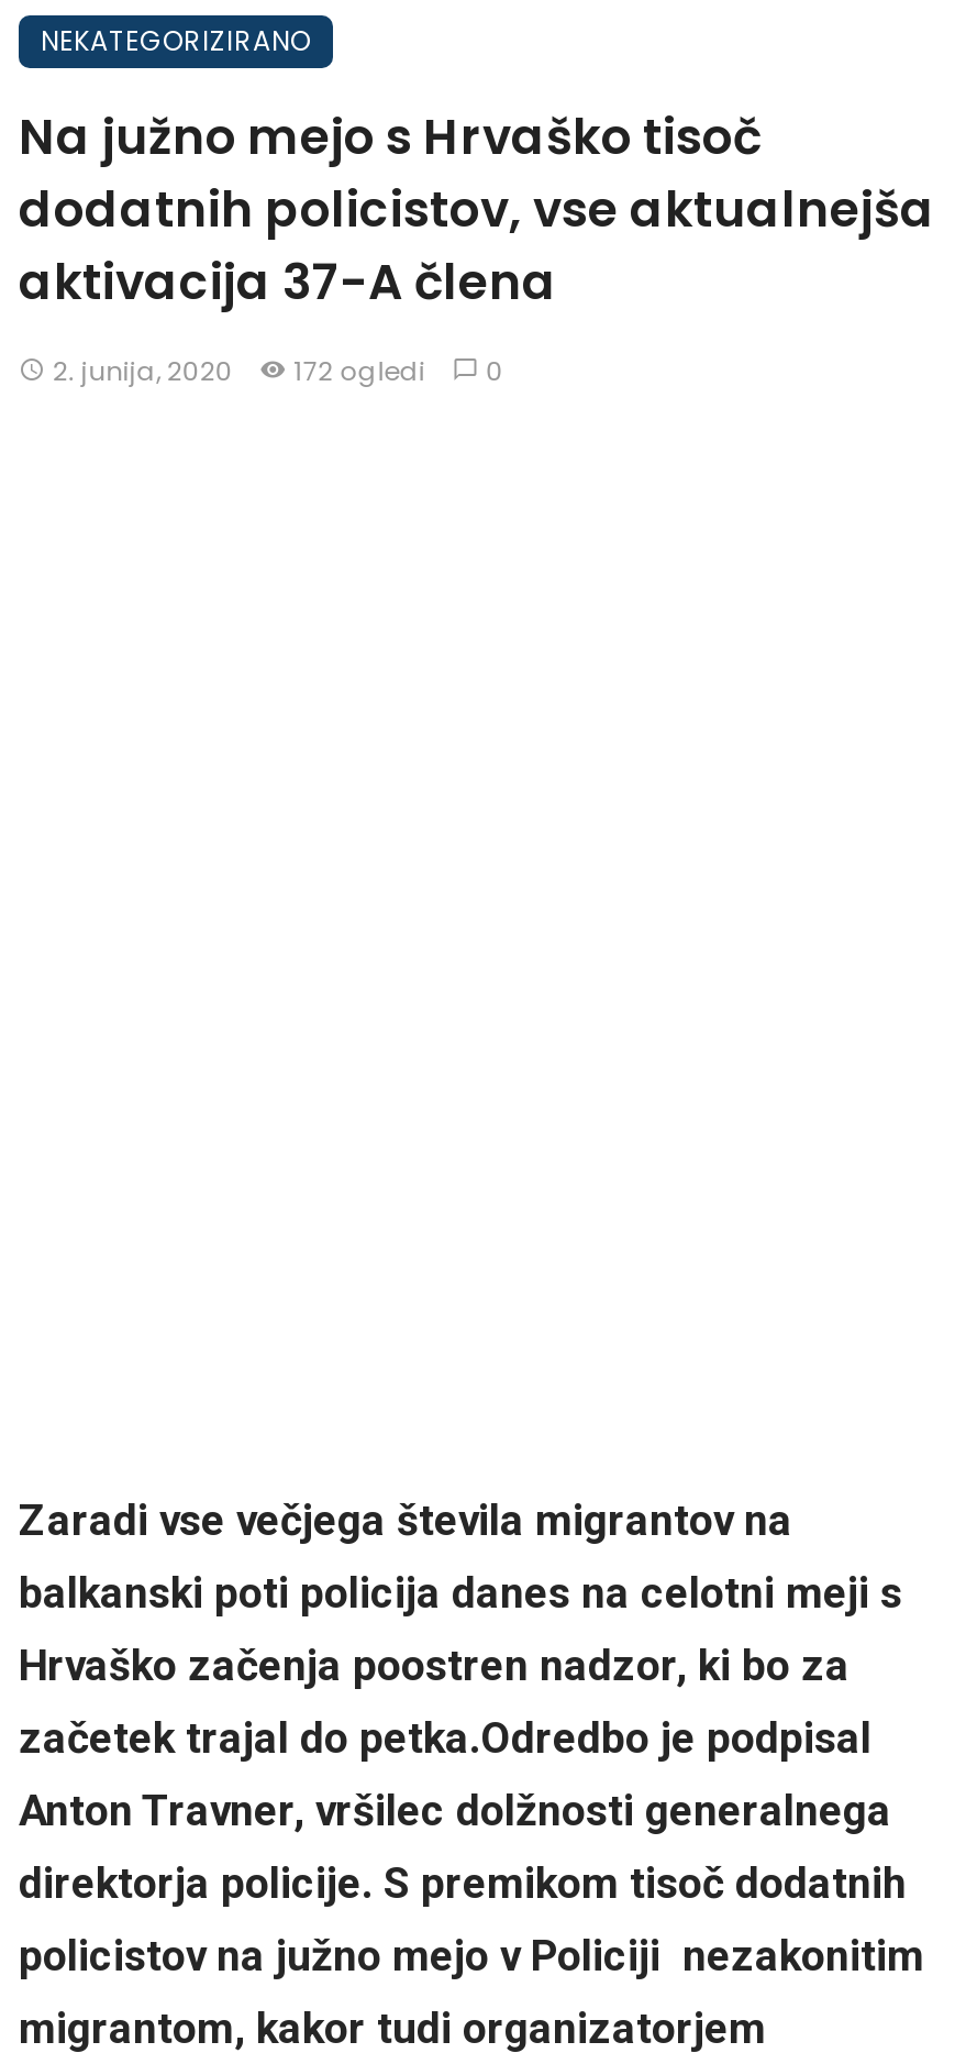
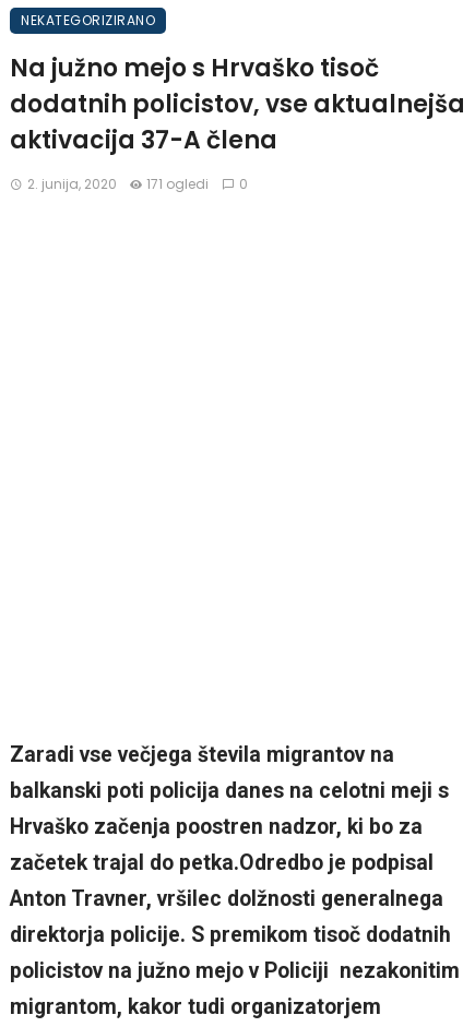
[53,351,504,388] 2. junija, 2020 172 ogledi 0 -> [27,175,248,193] 2. junija, 2020 171 ogledi 0

